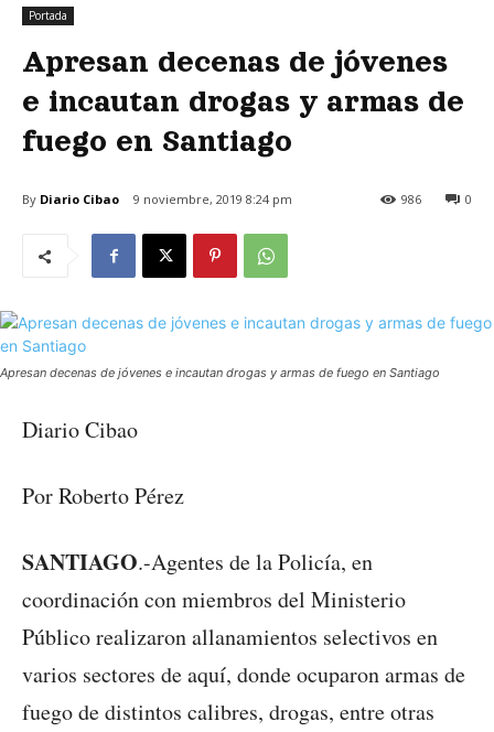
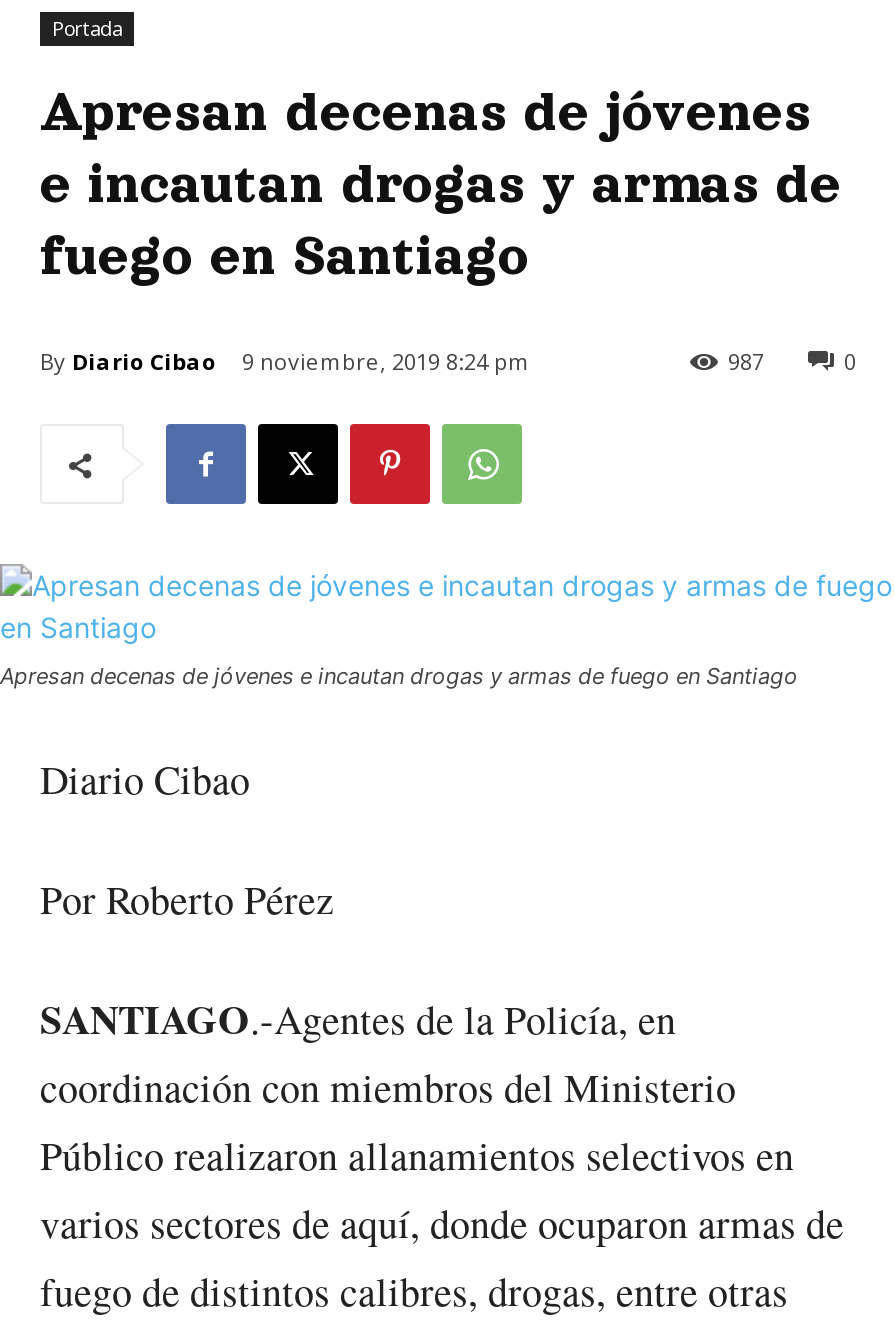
[401,191,421,208] 986 -> [728,347,764,377] 987

